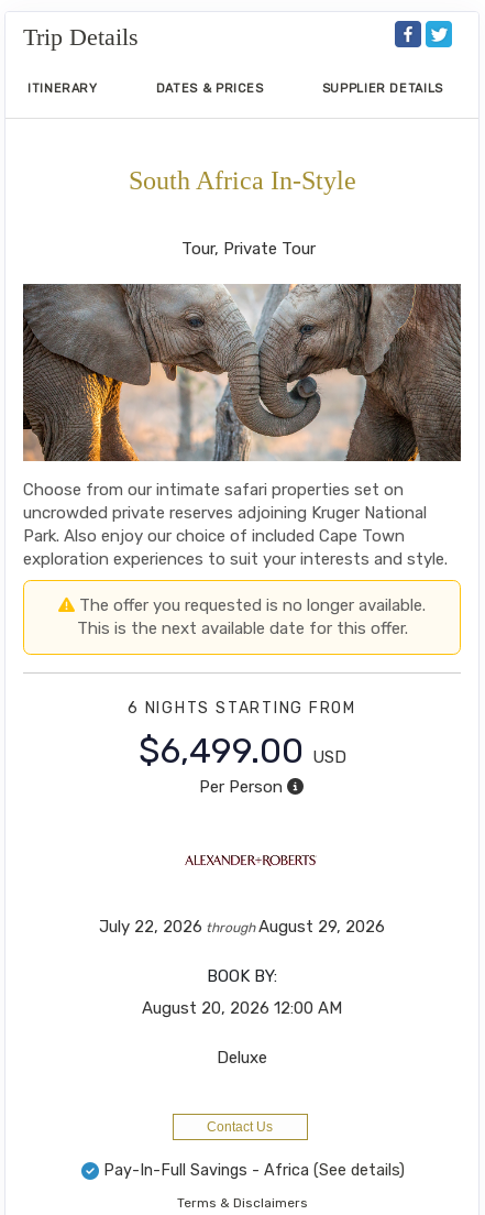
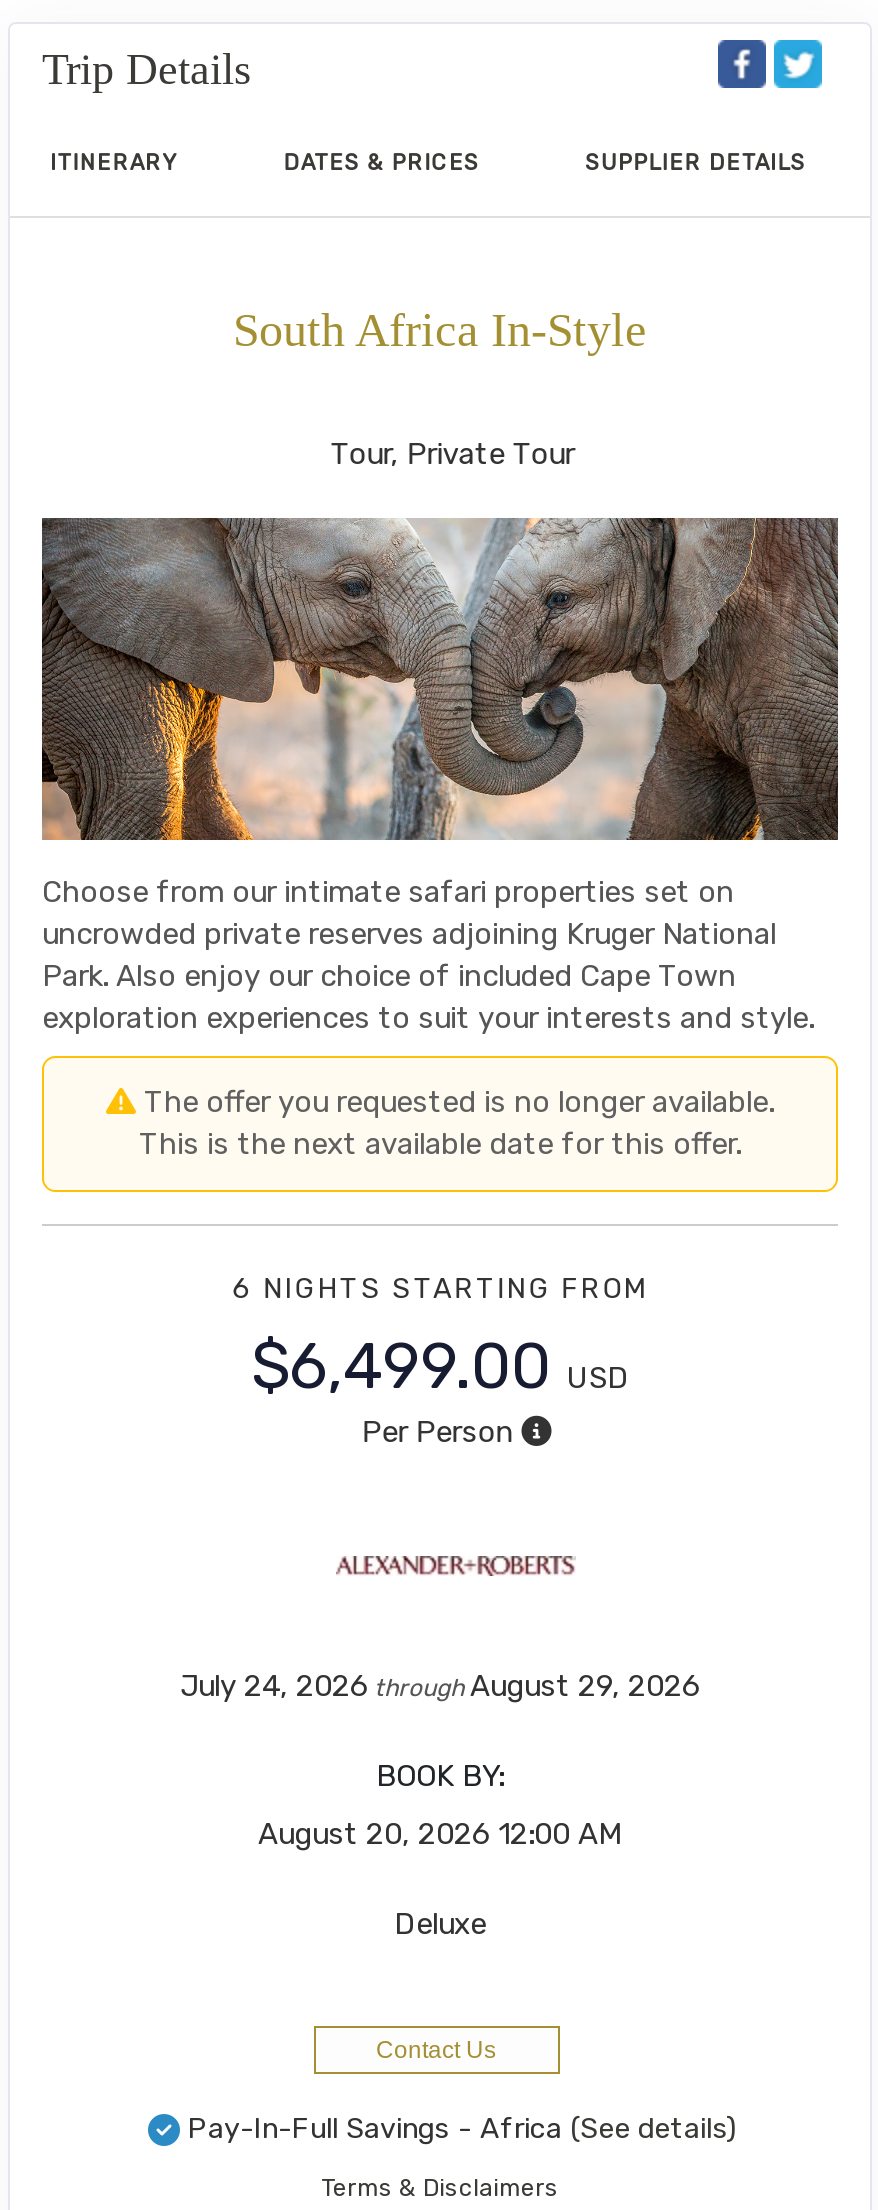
[99,916,385,936] July 22, 2026 throughAugust 29, 2026 -> [180,1667,700,1703] July 24, 2026 throughAugust 29, 2026

